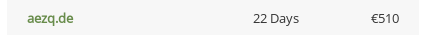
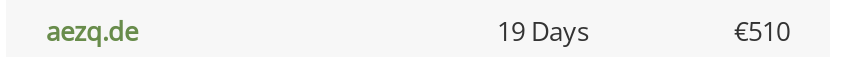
[252,8,298,26] 22 Days -> [497,12,589,48] 19 Days

